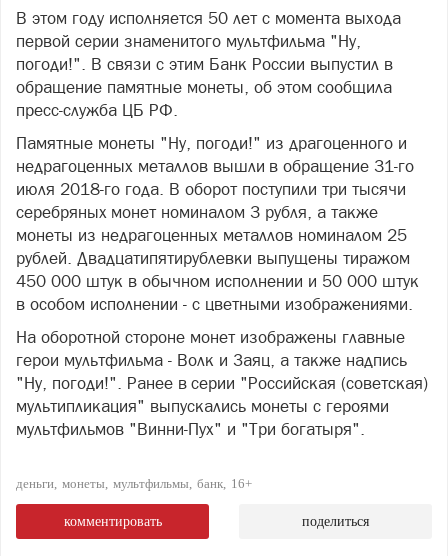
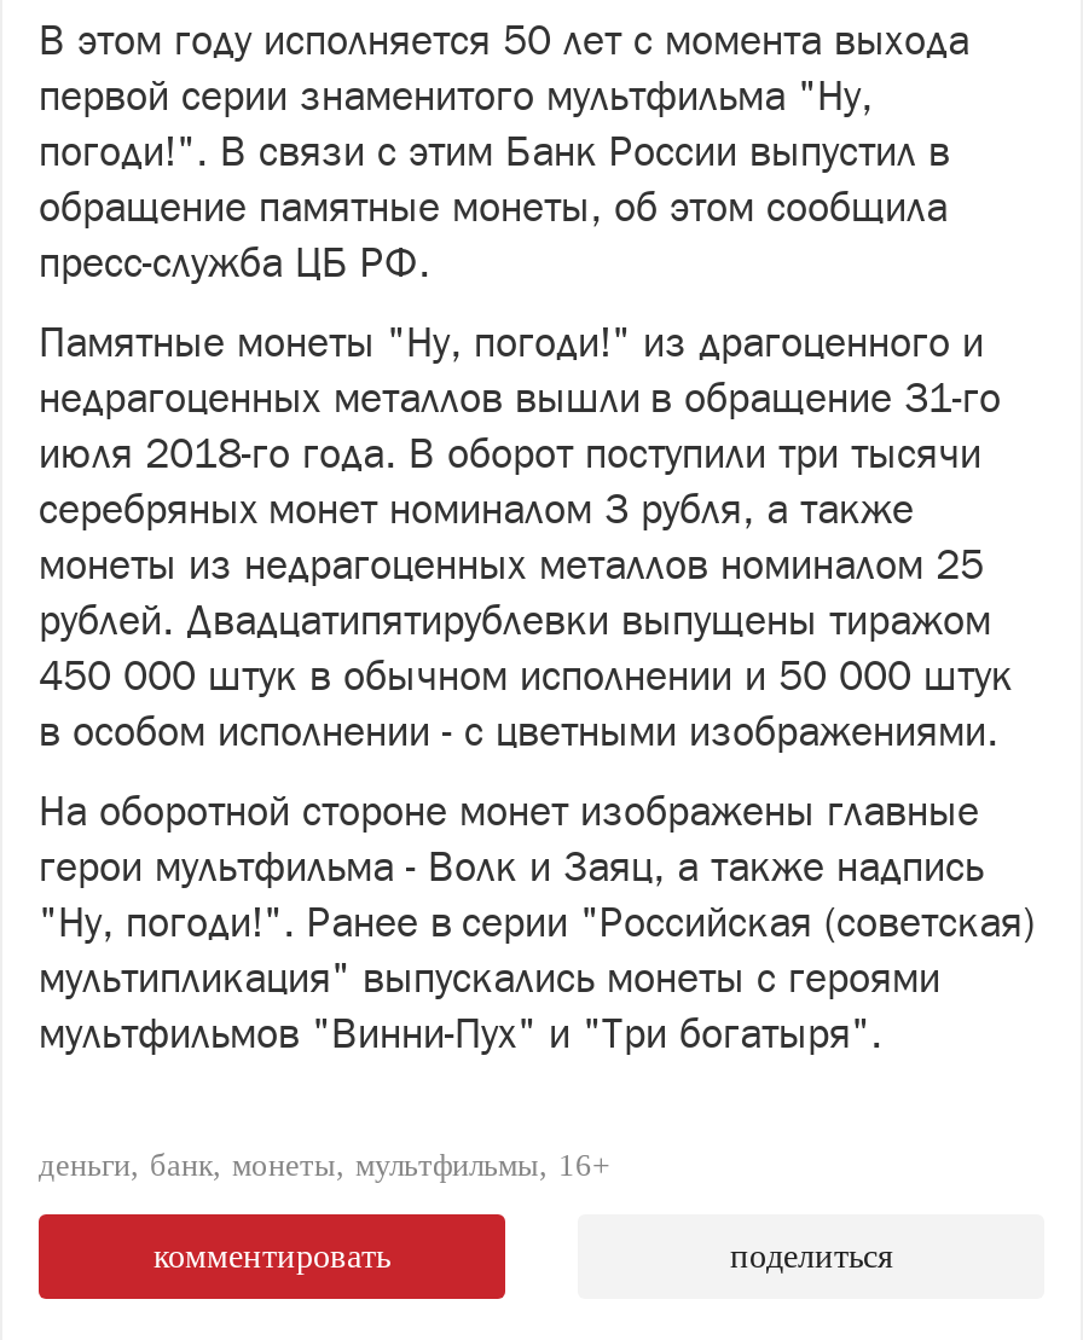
[16,476,252,491] деньги монеты мультфильмы банк 16+ -> [39,1147,609,1183] деньги банк монеты мультфильмы 16+

